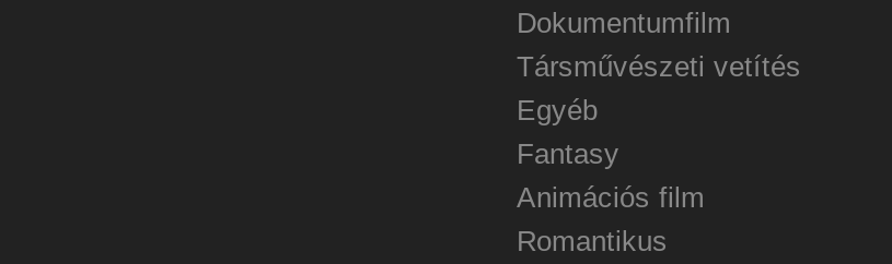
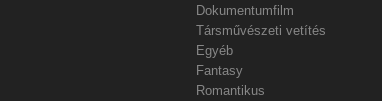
[517,180,705,213] Animációs film -> none

